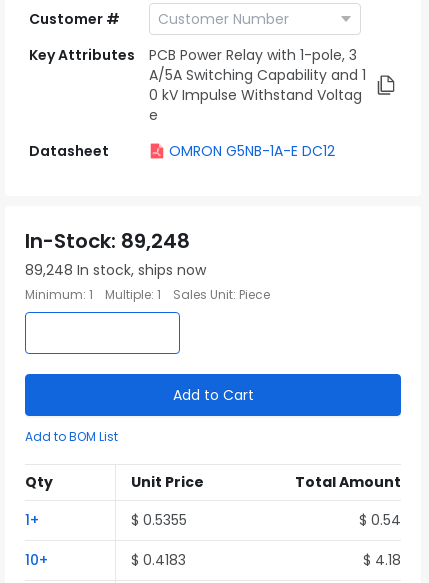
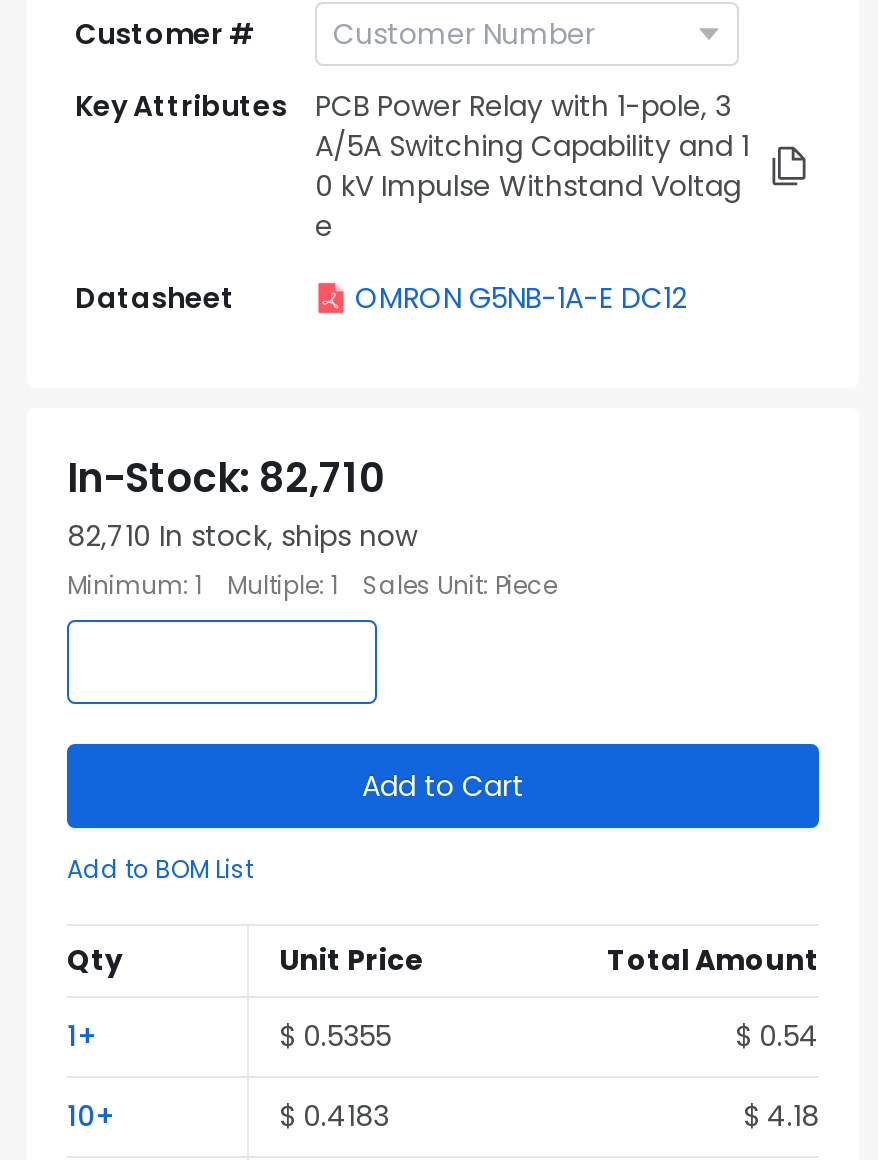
[25,227,190,255] In-Stock: 89,248 -> [67,450,385,506] In-Stock: 82,710
[25,260,206,280] 89,248 In stock, ships now -> [67,516,417,556] 82,710 In stock, ships now

